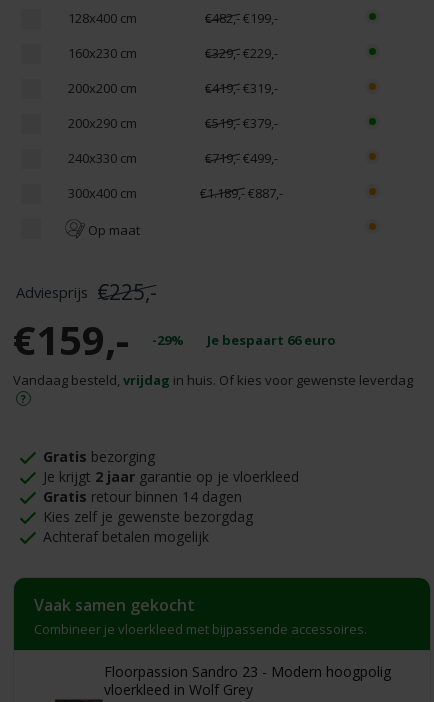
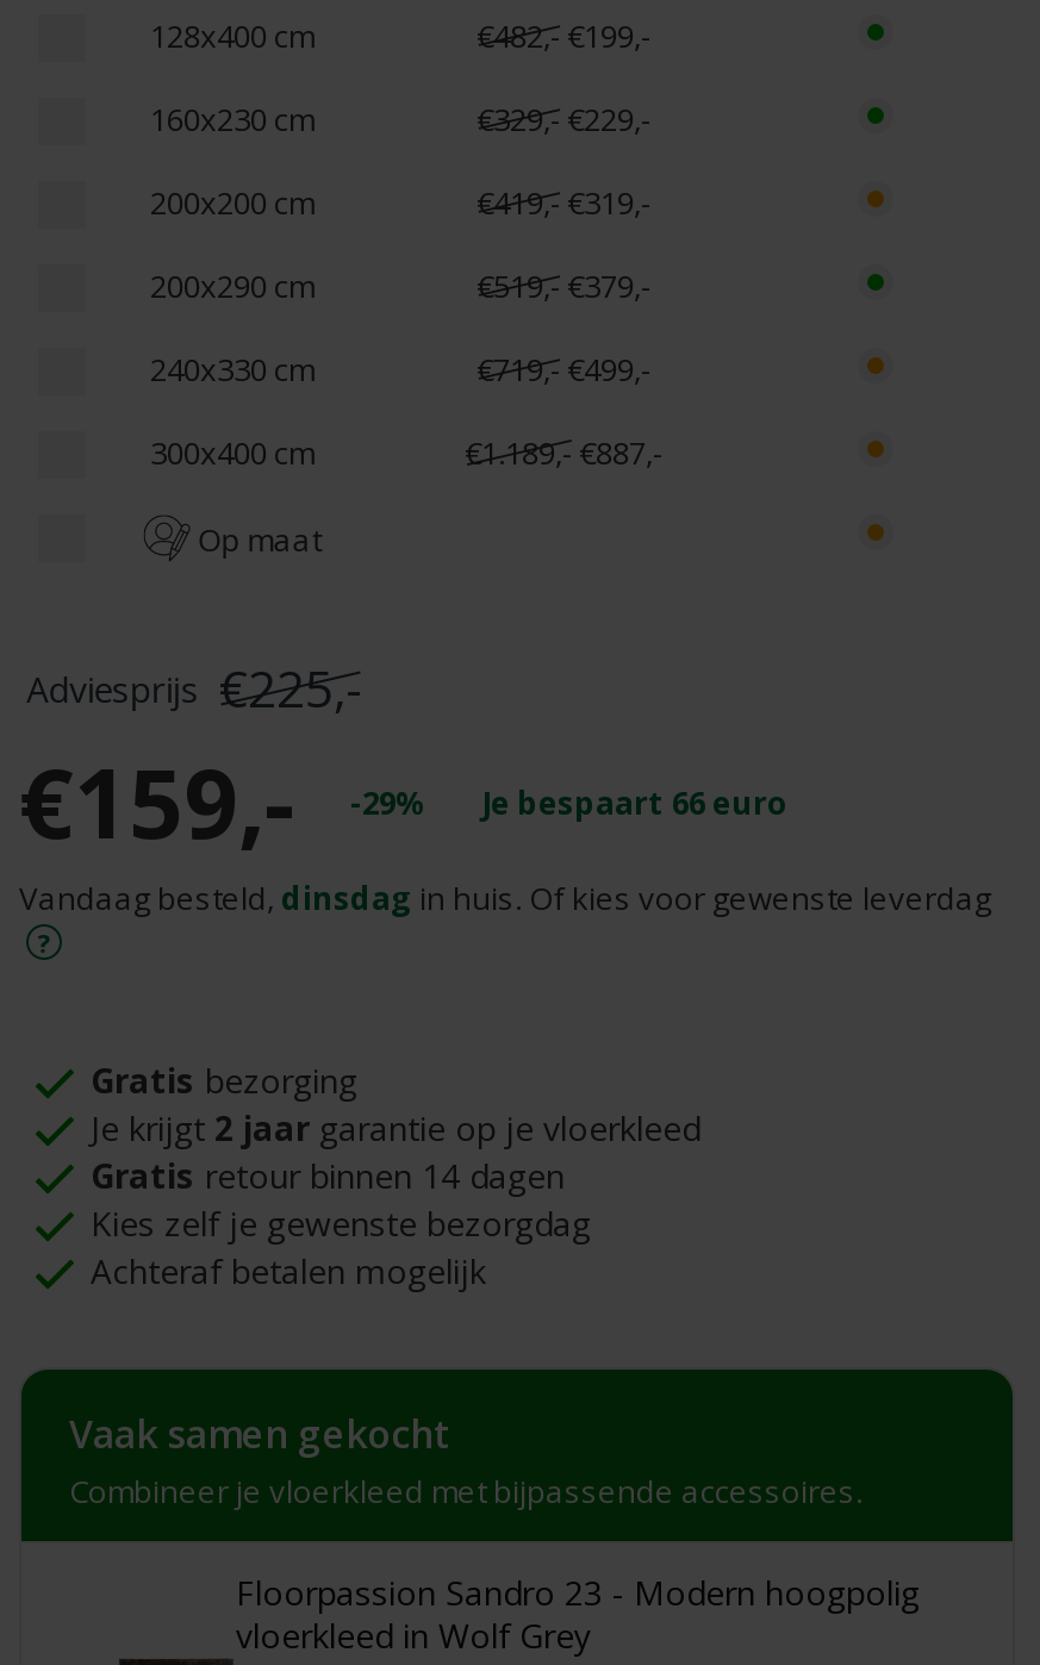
[13,371,413,389] Vandaag besteld, vrijdag in huis. Of kies voor gewenste leverdag -> [19,877,991,919] Vandaag besteld, dinsdag in huis. Of kies voor gewenste leverdag

